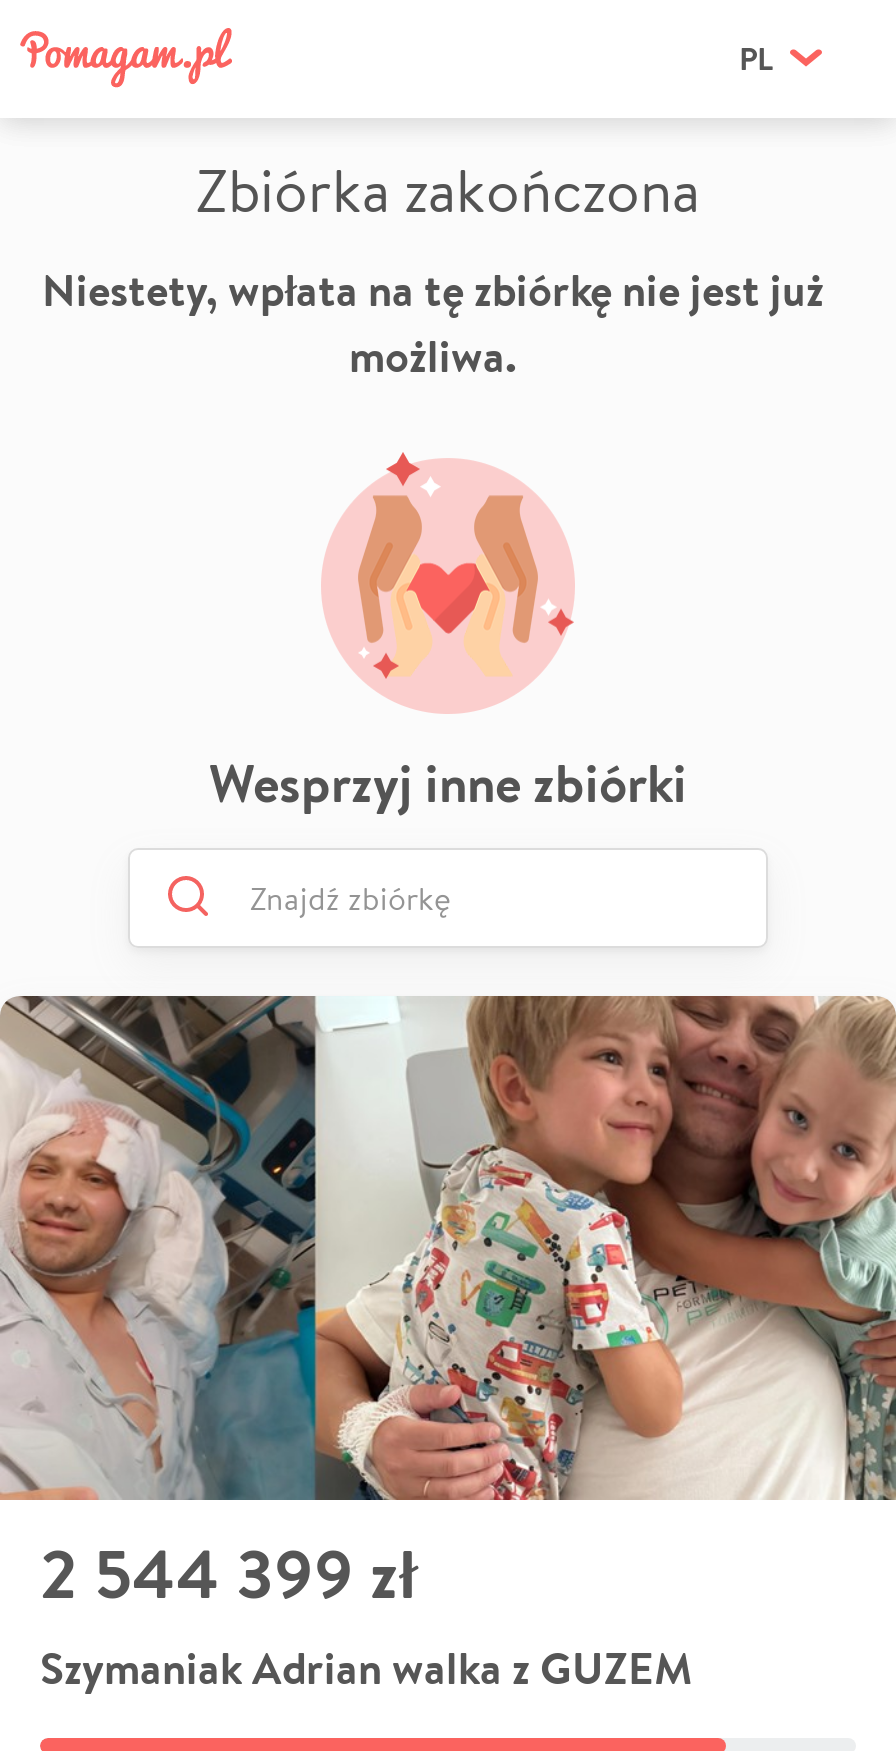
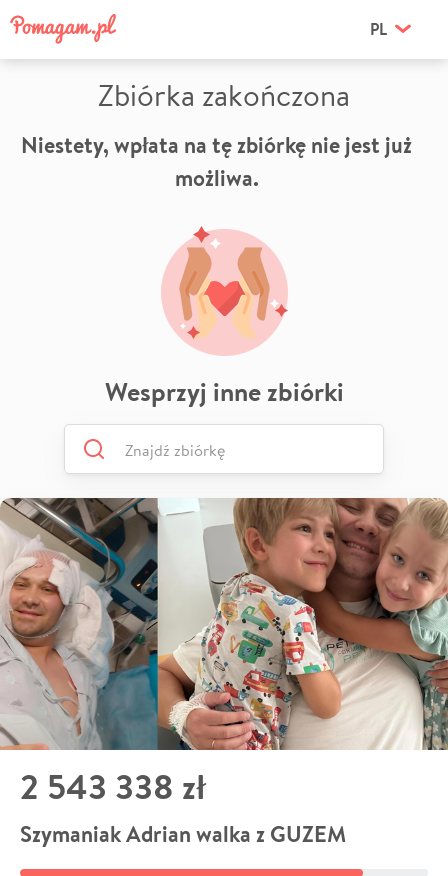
[40,1525,418,1619] 2 544 399 zł -> [20,763,206,810] 2 543 338 zł

